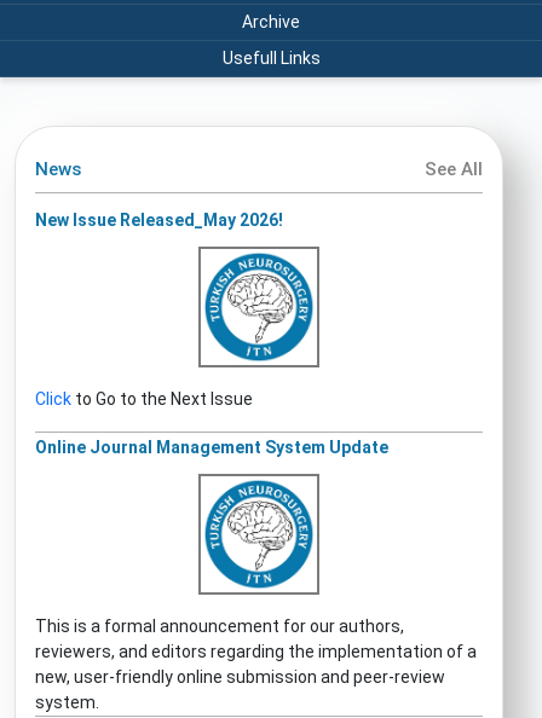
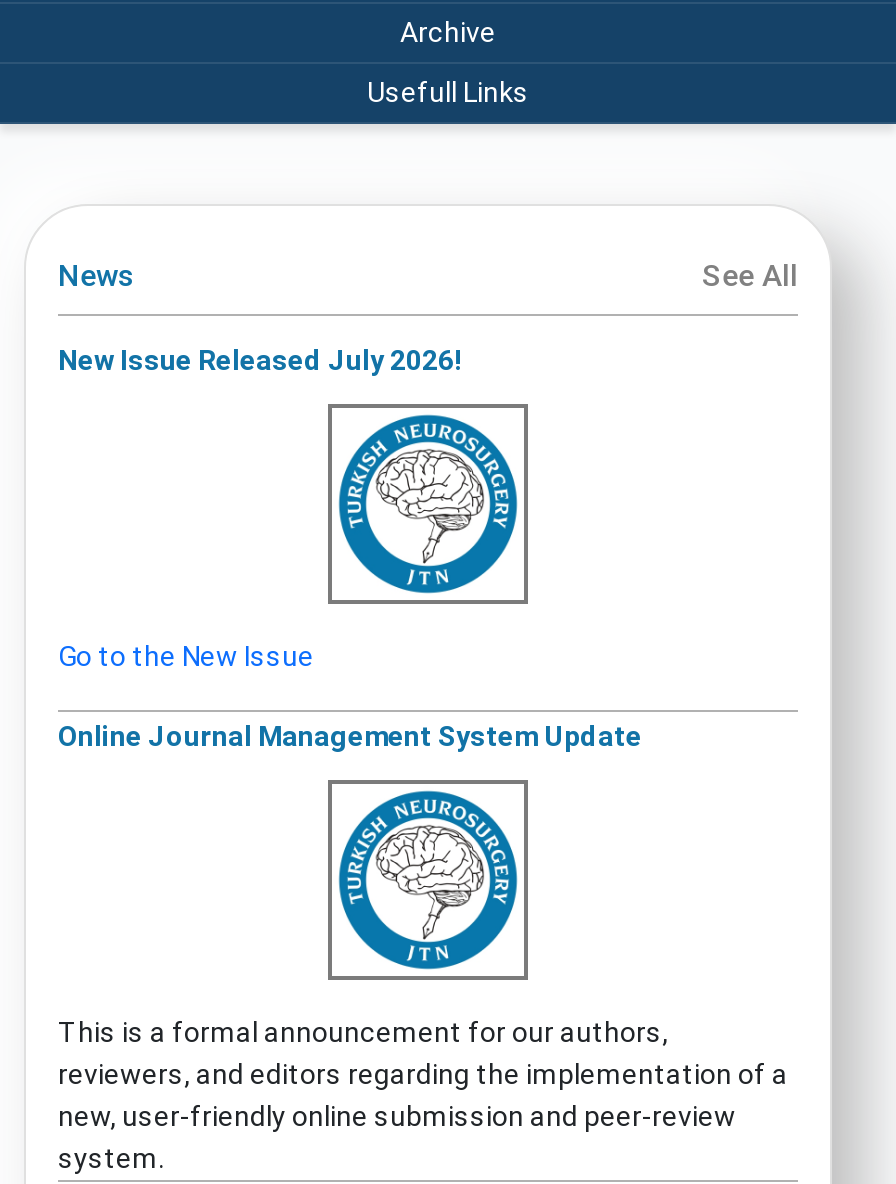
[35,210,283,229] New Issue Released_May 2026! -> [58,343,462,375] New Issue Released July 2026!
[35,389,253,408] Click to Go to the Next Issue -> [58,639,314,671] Go to the New Issue

